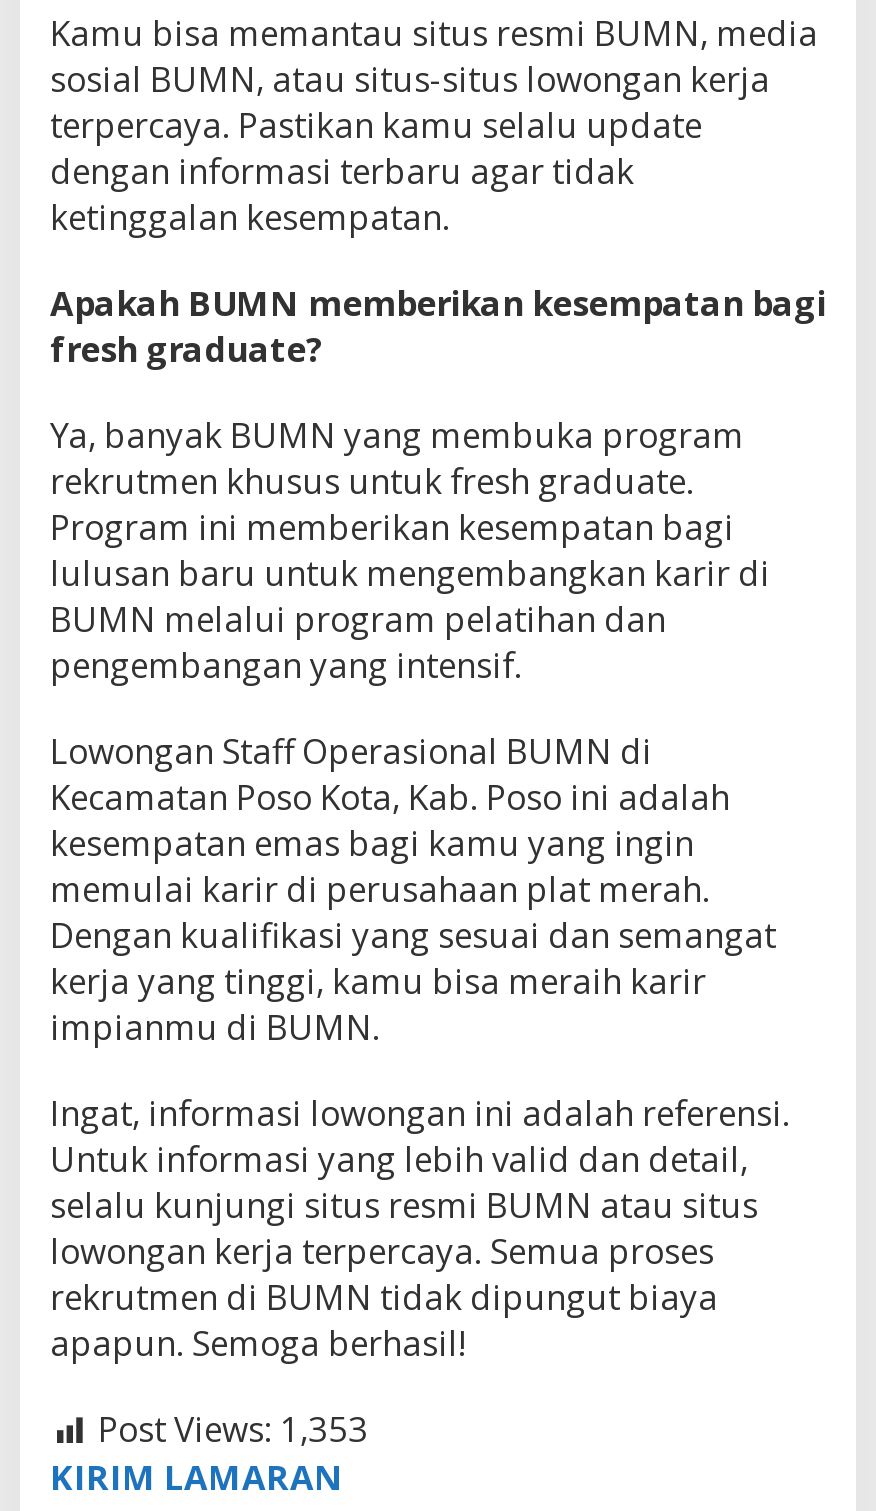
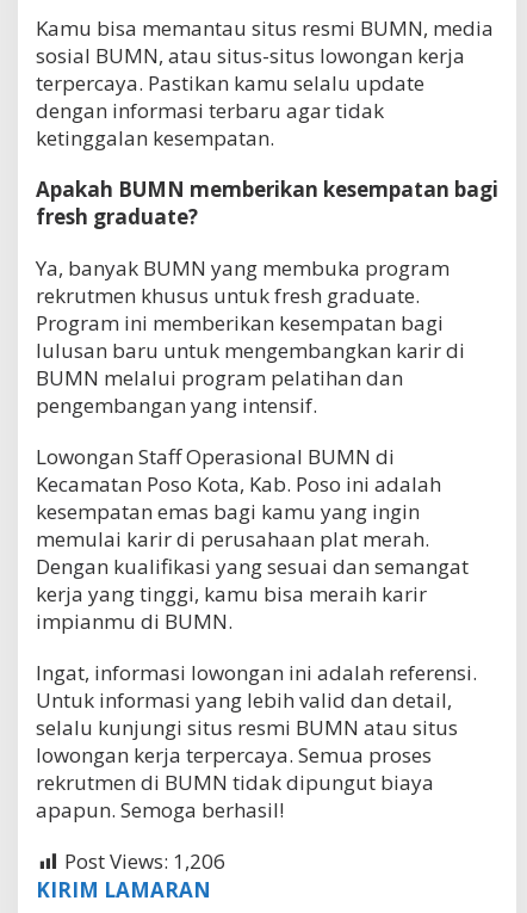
[98,1406,368,1452] Post Views: 1,353 -> [64,847,225,875] Post Views: 1,206

